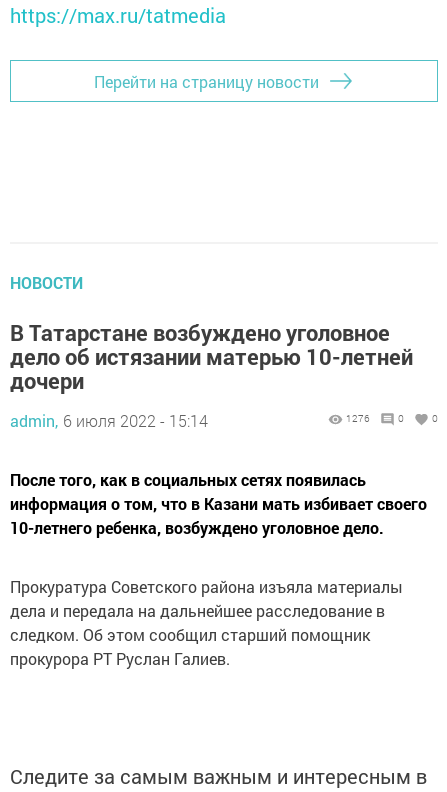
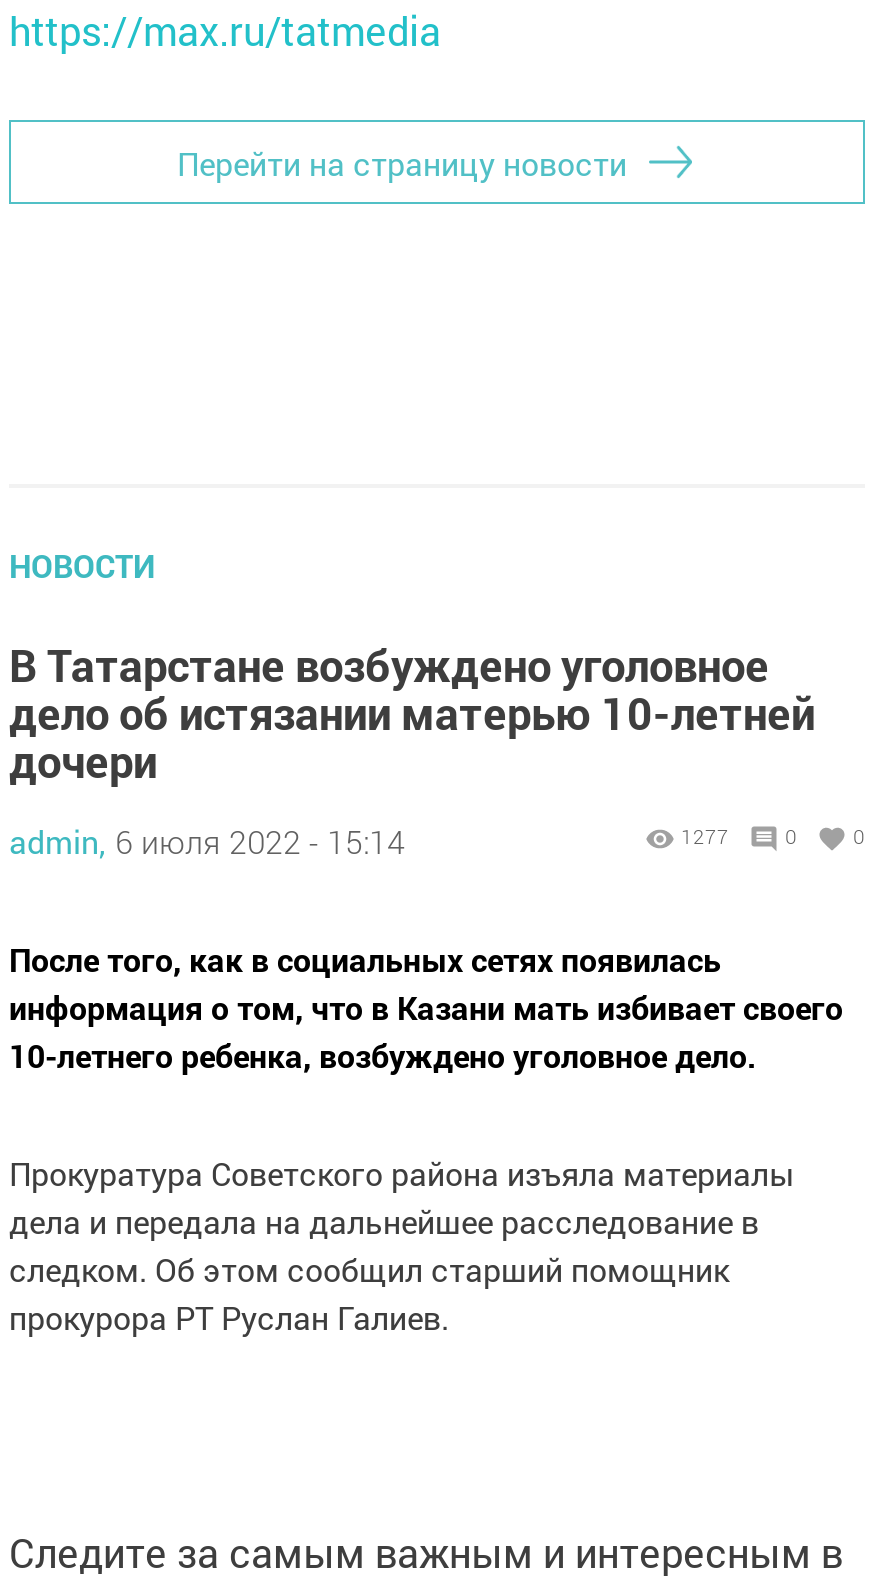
[346,412,370,425] 1276 -> [681,825,729,851] 1277

